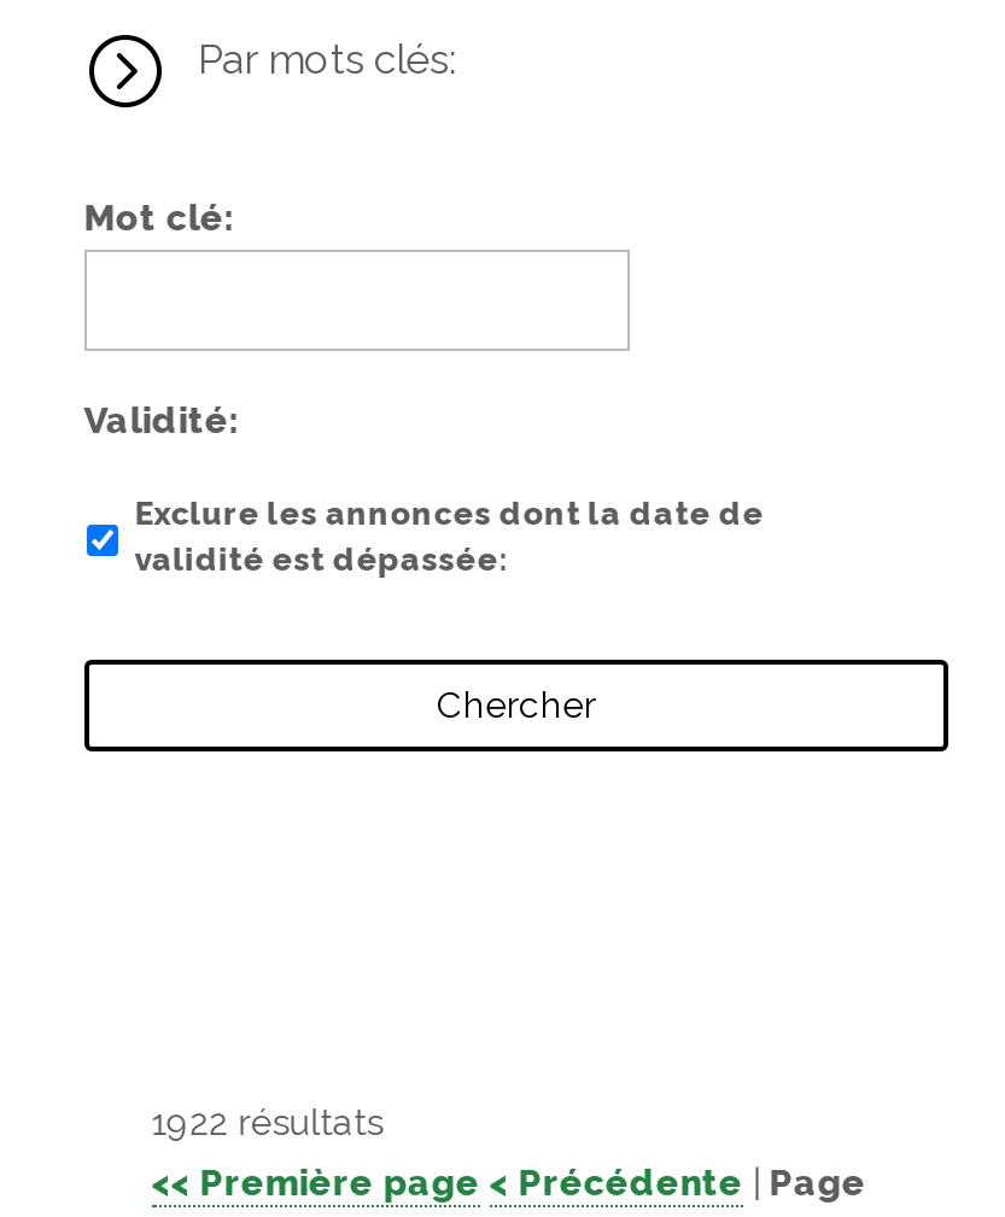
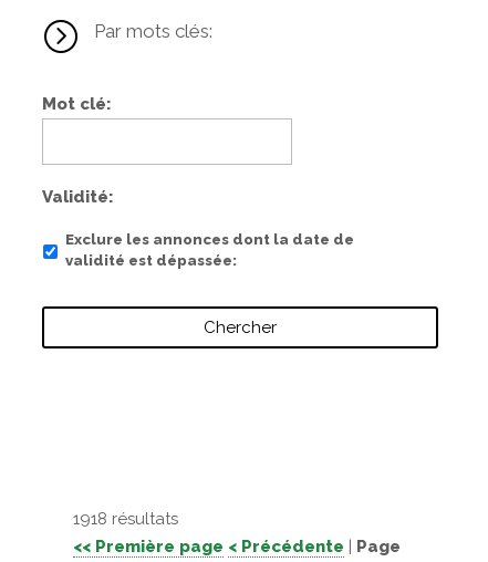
[152,1101,383,1145] 1922 résultats -> [73,509,178,529] 1918 résultats

